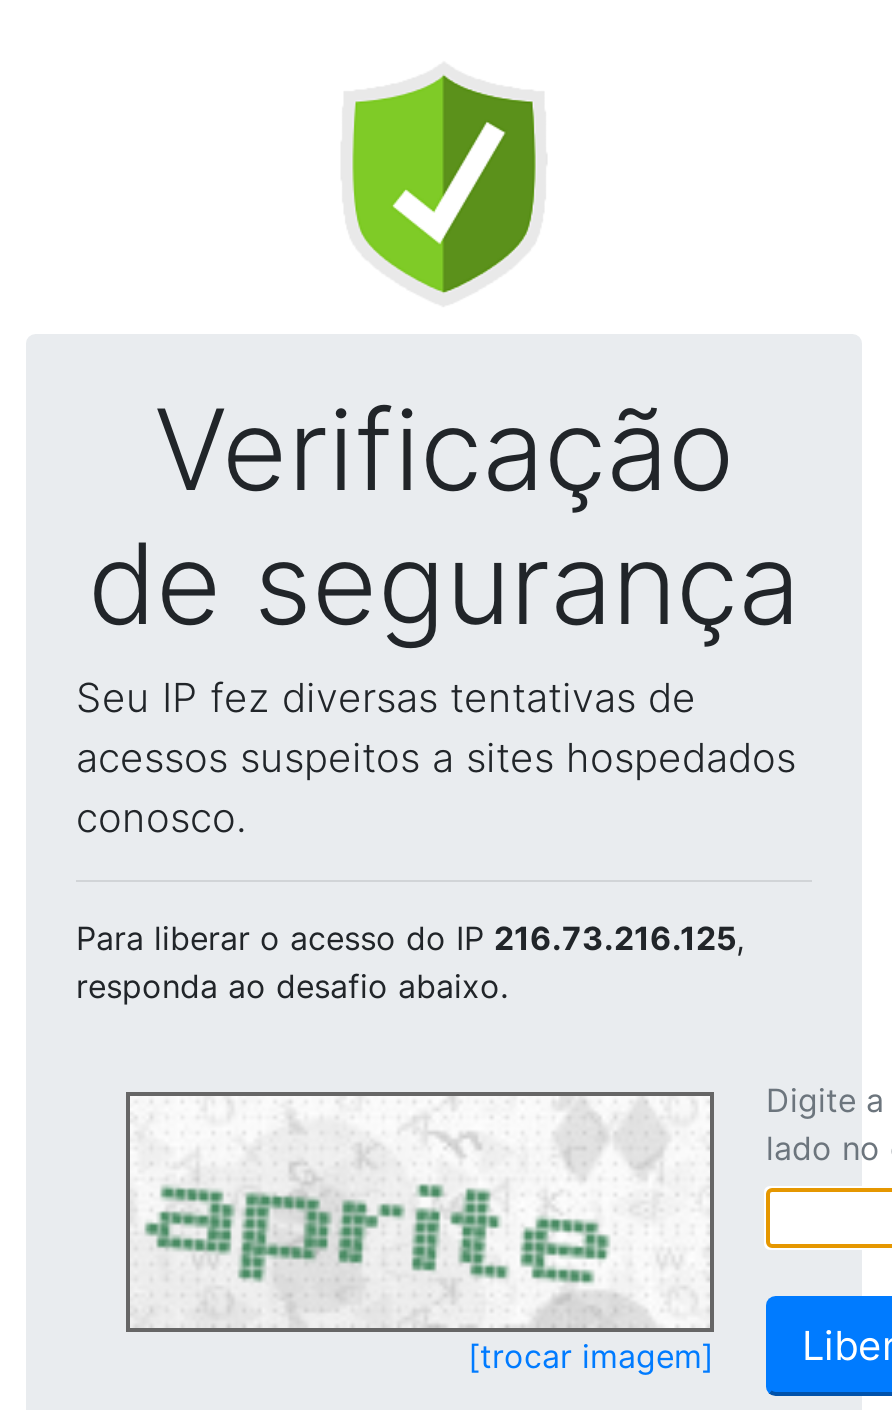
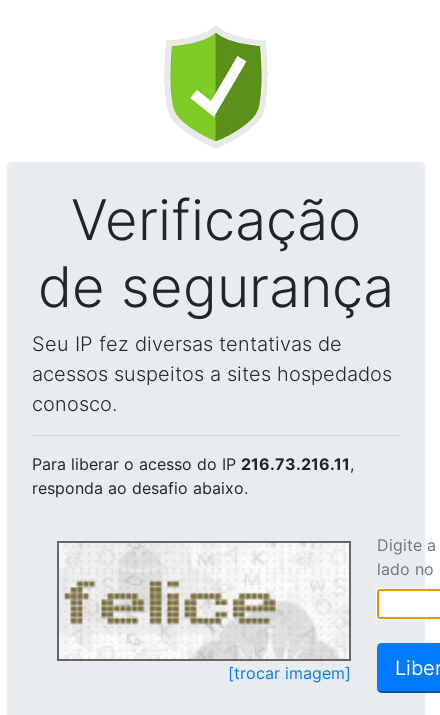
[76,918,744,958] Para liberar o acesso do IP 216.73.216.125, -> [32,454,354,474] Para liberar o acesso do IP 216.73.216.11,
[140,1112,678,1324] [image] -> [63,569,333,657] [image]

